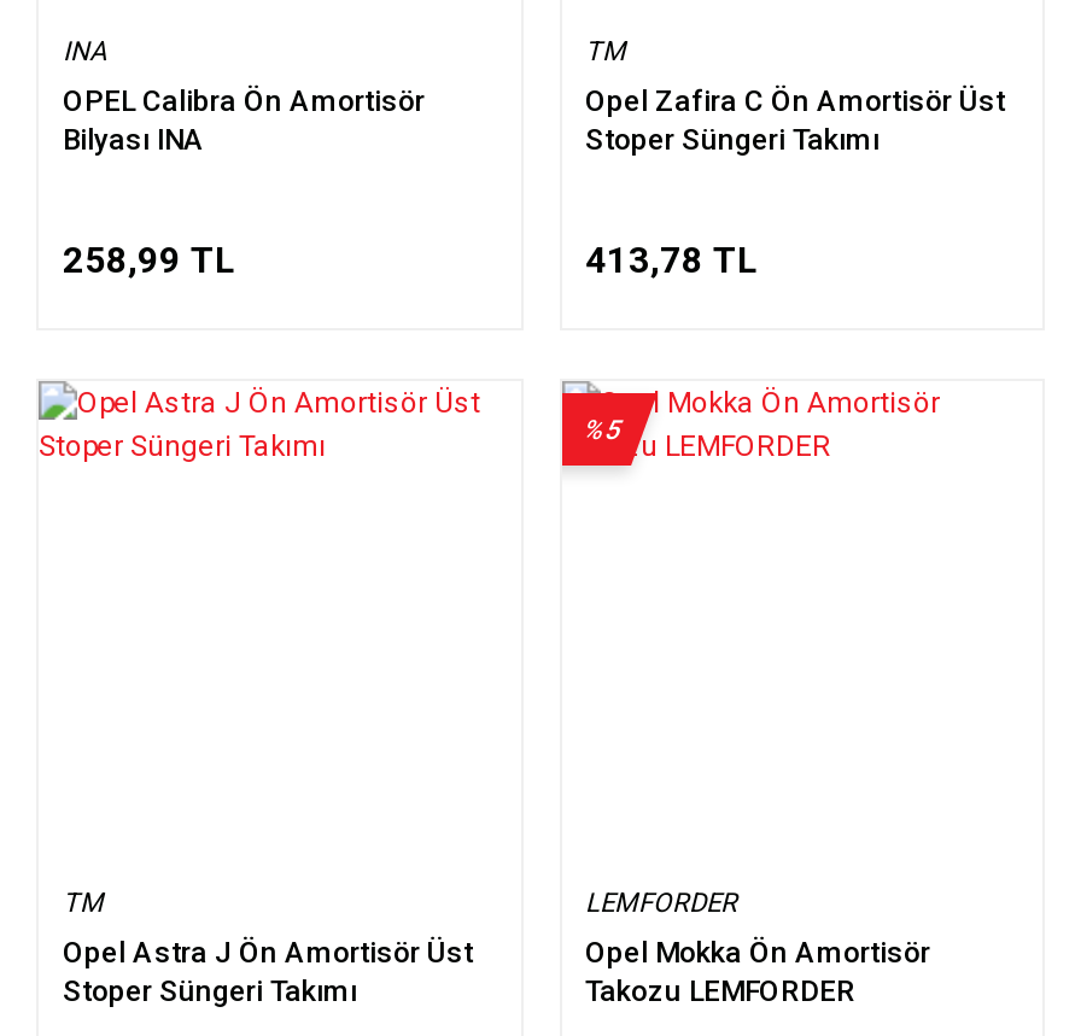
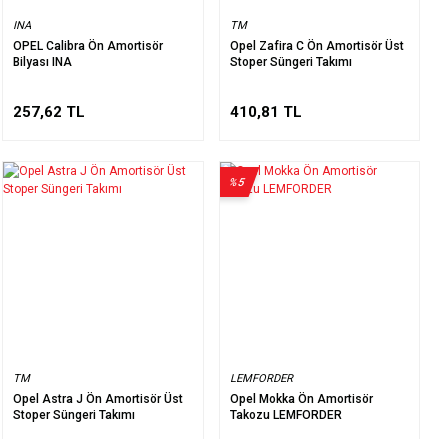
[63,238,236,281] 258,99 TL -> [13,102,85,120] 257,62 TL
[585,238,759,281] 413,78 TL -> [229,102,301,120] 410,81 TL

